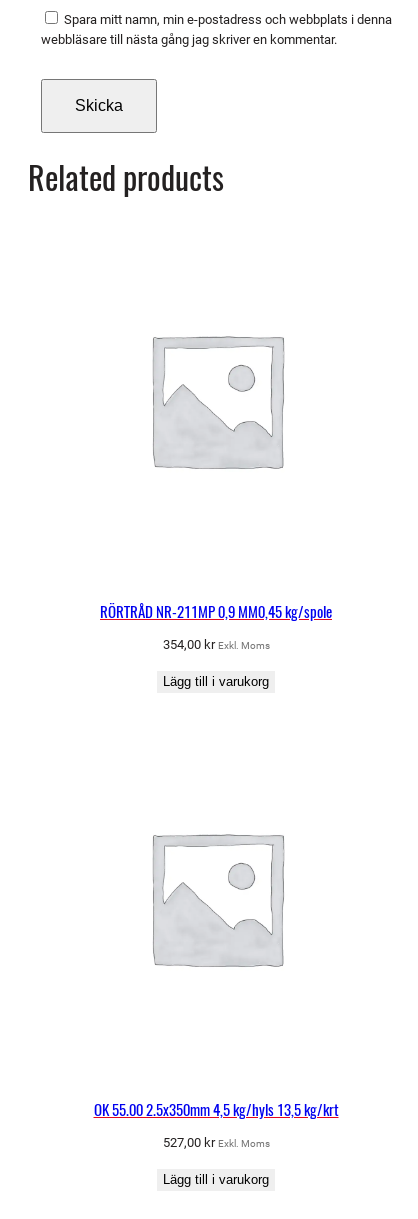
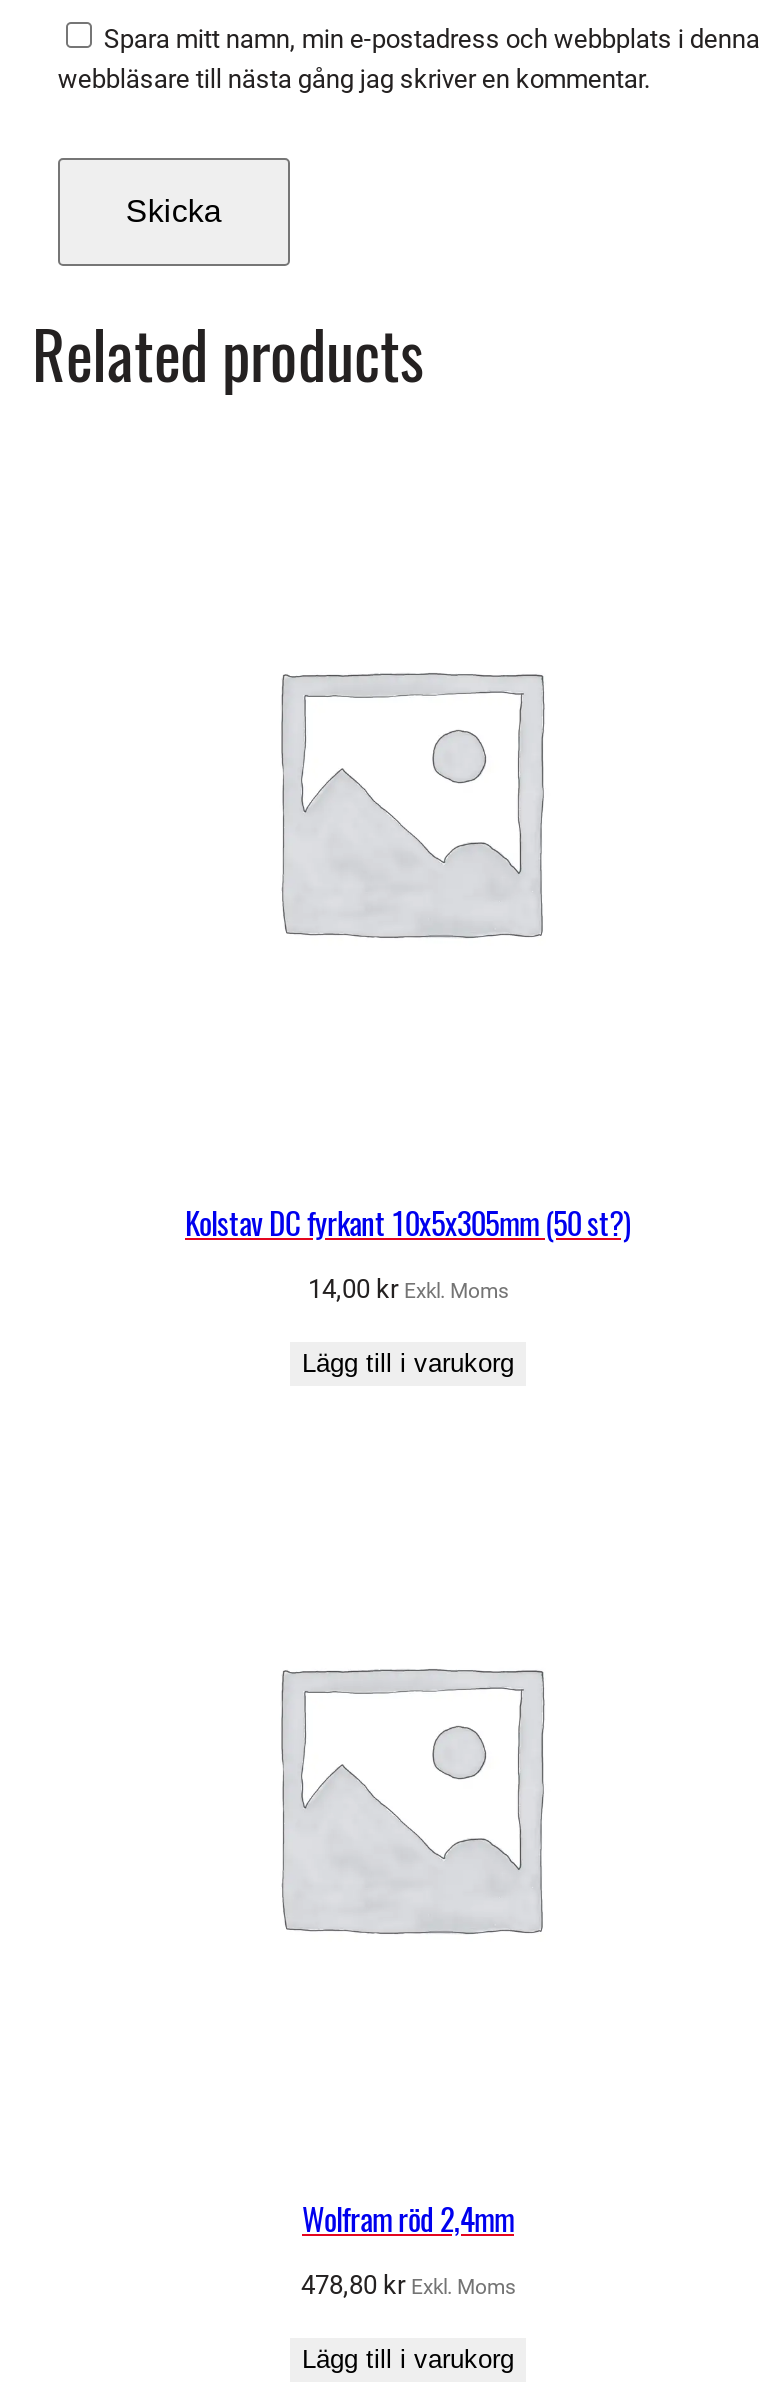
[100,601,332,622] RÖRTRÅD NR-211MP 0,9 MM0,45 kg/spole -> [185,1202,631,1244] Kolstav DC fyrkant 10x5x305mm (50 st?)
[162,637,269,652] 354,00 kr Exkl. Moms -> [308,1275,508,1305] 14,00 kr Exkl. Moms
[93,1099,338,1120] OK 55.00 2.5x350mm 4,5 kg/hyls 13,5 kg/krt -> [302,2197,514,2239] Wolfram röd 2,4mm
[162,1135,269,1150] 527,00 kr Exkl. Moms -> [301,2270,515,2300] 478,80 kr Exkl. Moms

